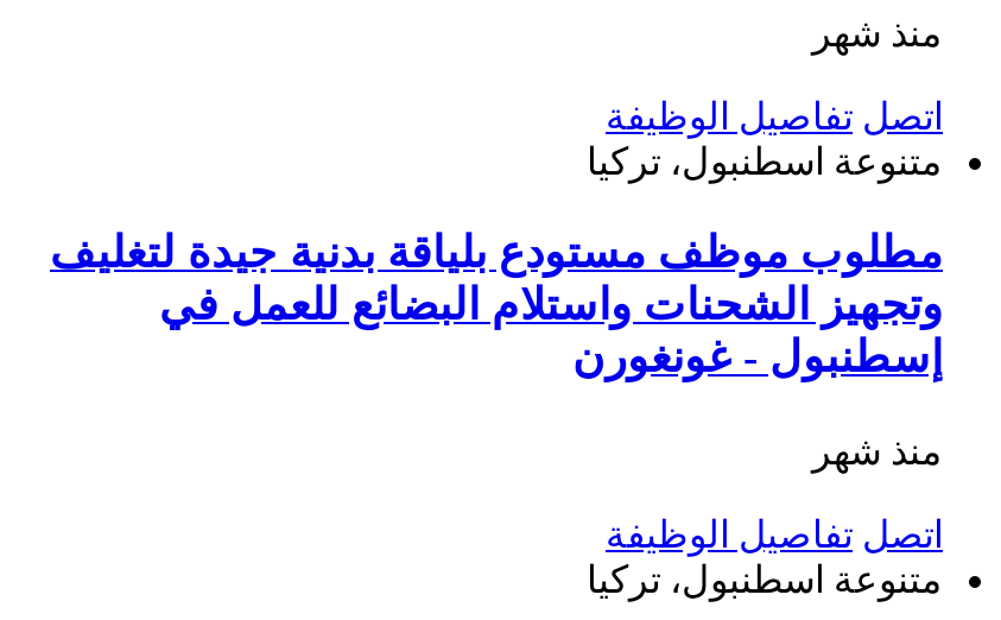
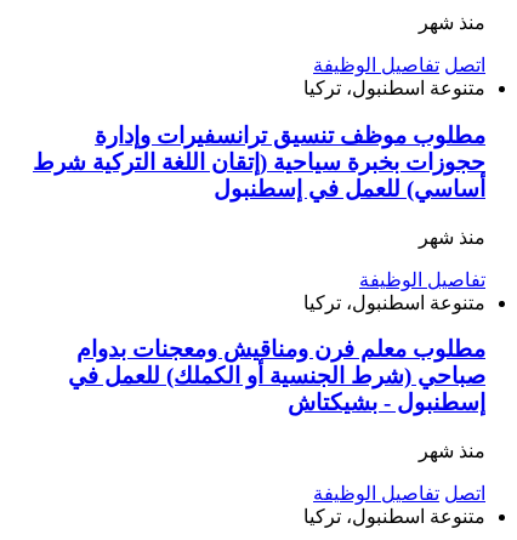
[50,228,943,382] مطلوب موظف مستودع بلياقة بدنية جيدة لتغليف | وتجهيز الشحنات واستلام البضائع للعمل في | إسطنبول - غونغورن -> [33,122,485,415] مطلوب موظف تنسيق ترانسفيرات وإدارة | حجوزات بخبرة سياحية (إتقان اللغة التركية شرط | أساسي) للعمل في إسطنبول | منذ شهر | تفاصيل الوظيفة | متنوعة اسطنبول، تركيا | مطلوب معلم فرن ومناقيش ومعجنات بدوام | صباحي (شرط الجنسية أو الكملك) للعمل في | إسطنبول - بشيكتاش

